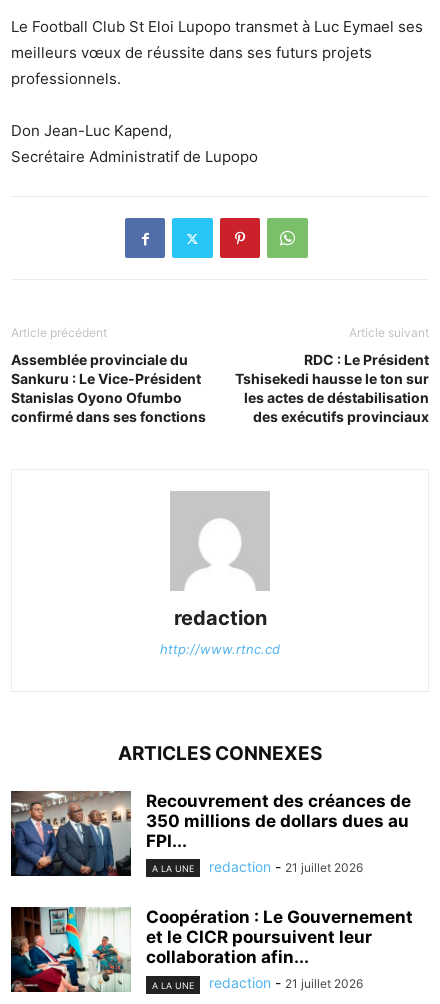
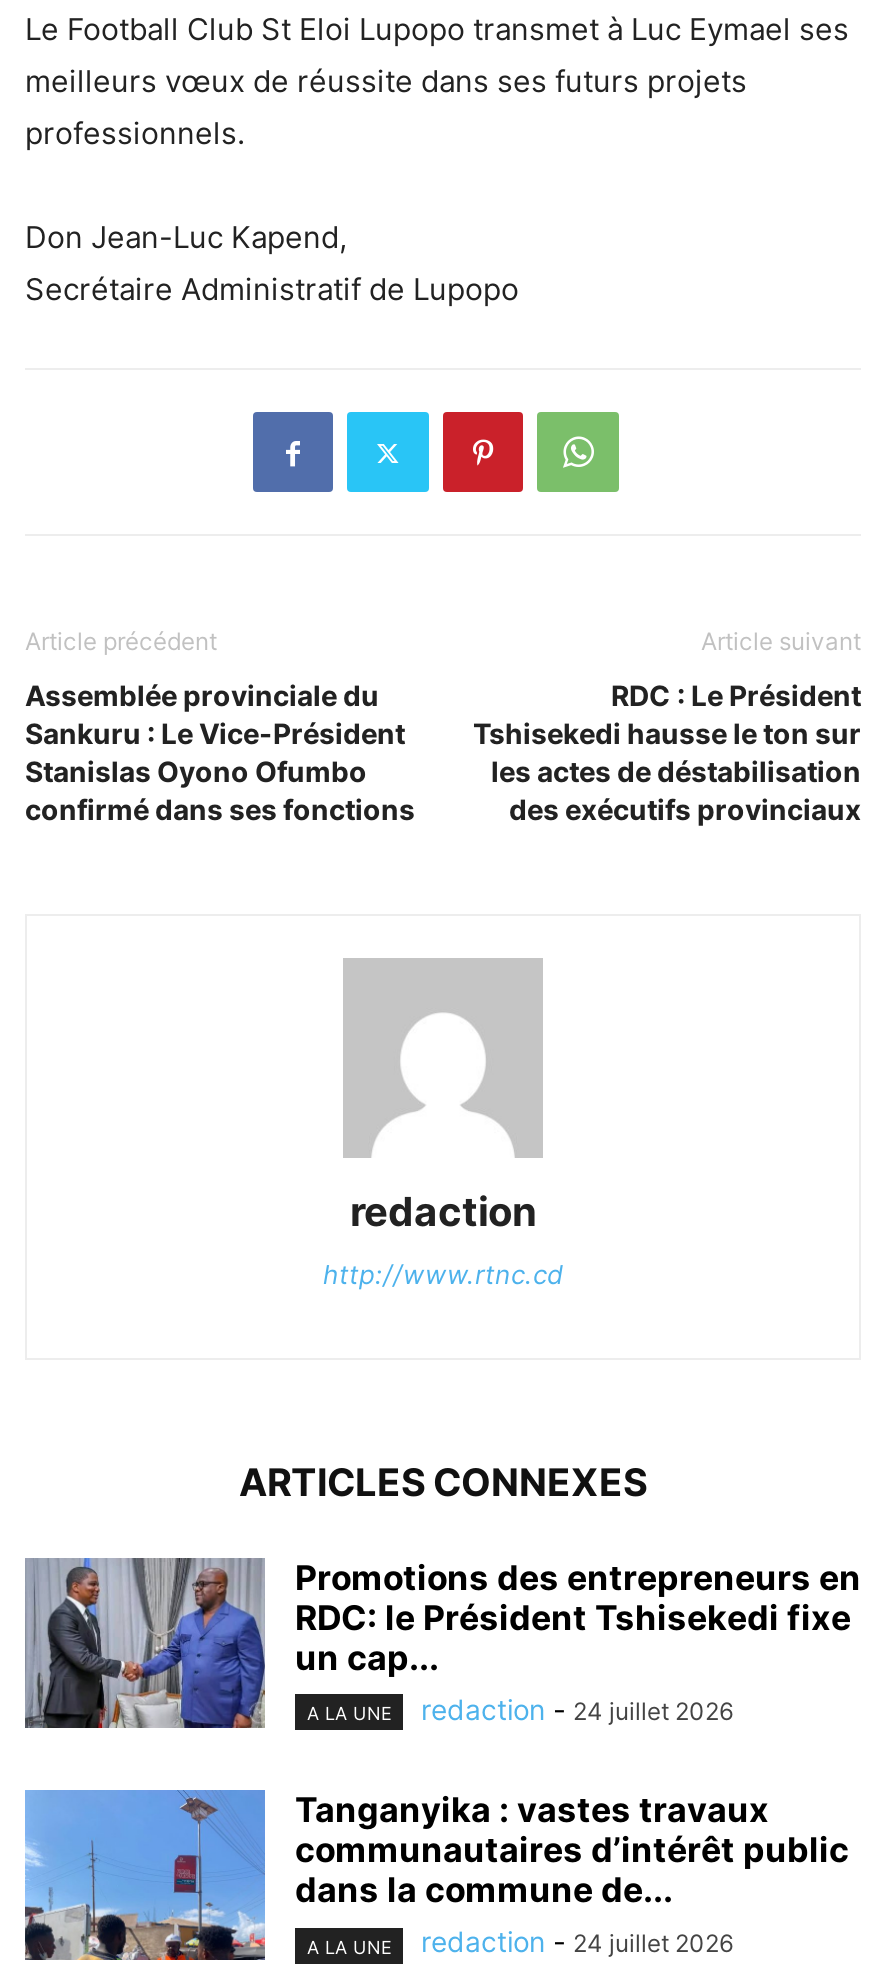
[11,790,411,877] [image] | Recouvrement des créances de | 350 millions de dollars dues au | FPI... -> [23,1556,861,1730] [image] | Promotions des entrepreneurs en | RDC: le Président Tshisekedi fixe | un cap...
[209,858,363,875] redaction - 21 juillet 2026 -> [421,1692,733,1726] redaction - 24 juillet 2026
[10,906,413,993] [image] | Coopération : Le Gouvernement | et le CICR poursuivent leur | collaboration afin... -> [23,1788,849,1962] [image] | Tanganyika : vastes travaux | communautaires d’intérêt public | dans la commune de...
[209,974,363,991] redaction - 21 juillet 2026 -> [421,1925,733,1959] redaction - 24 juillet 2026

